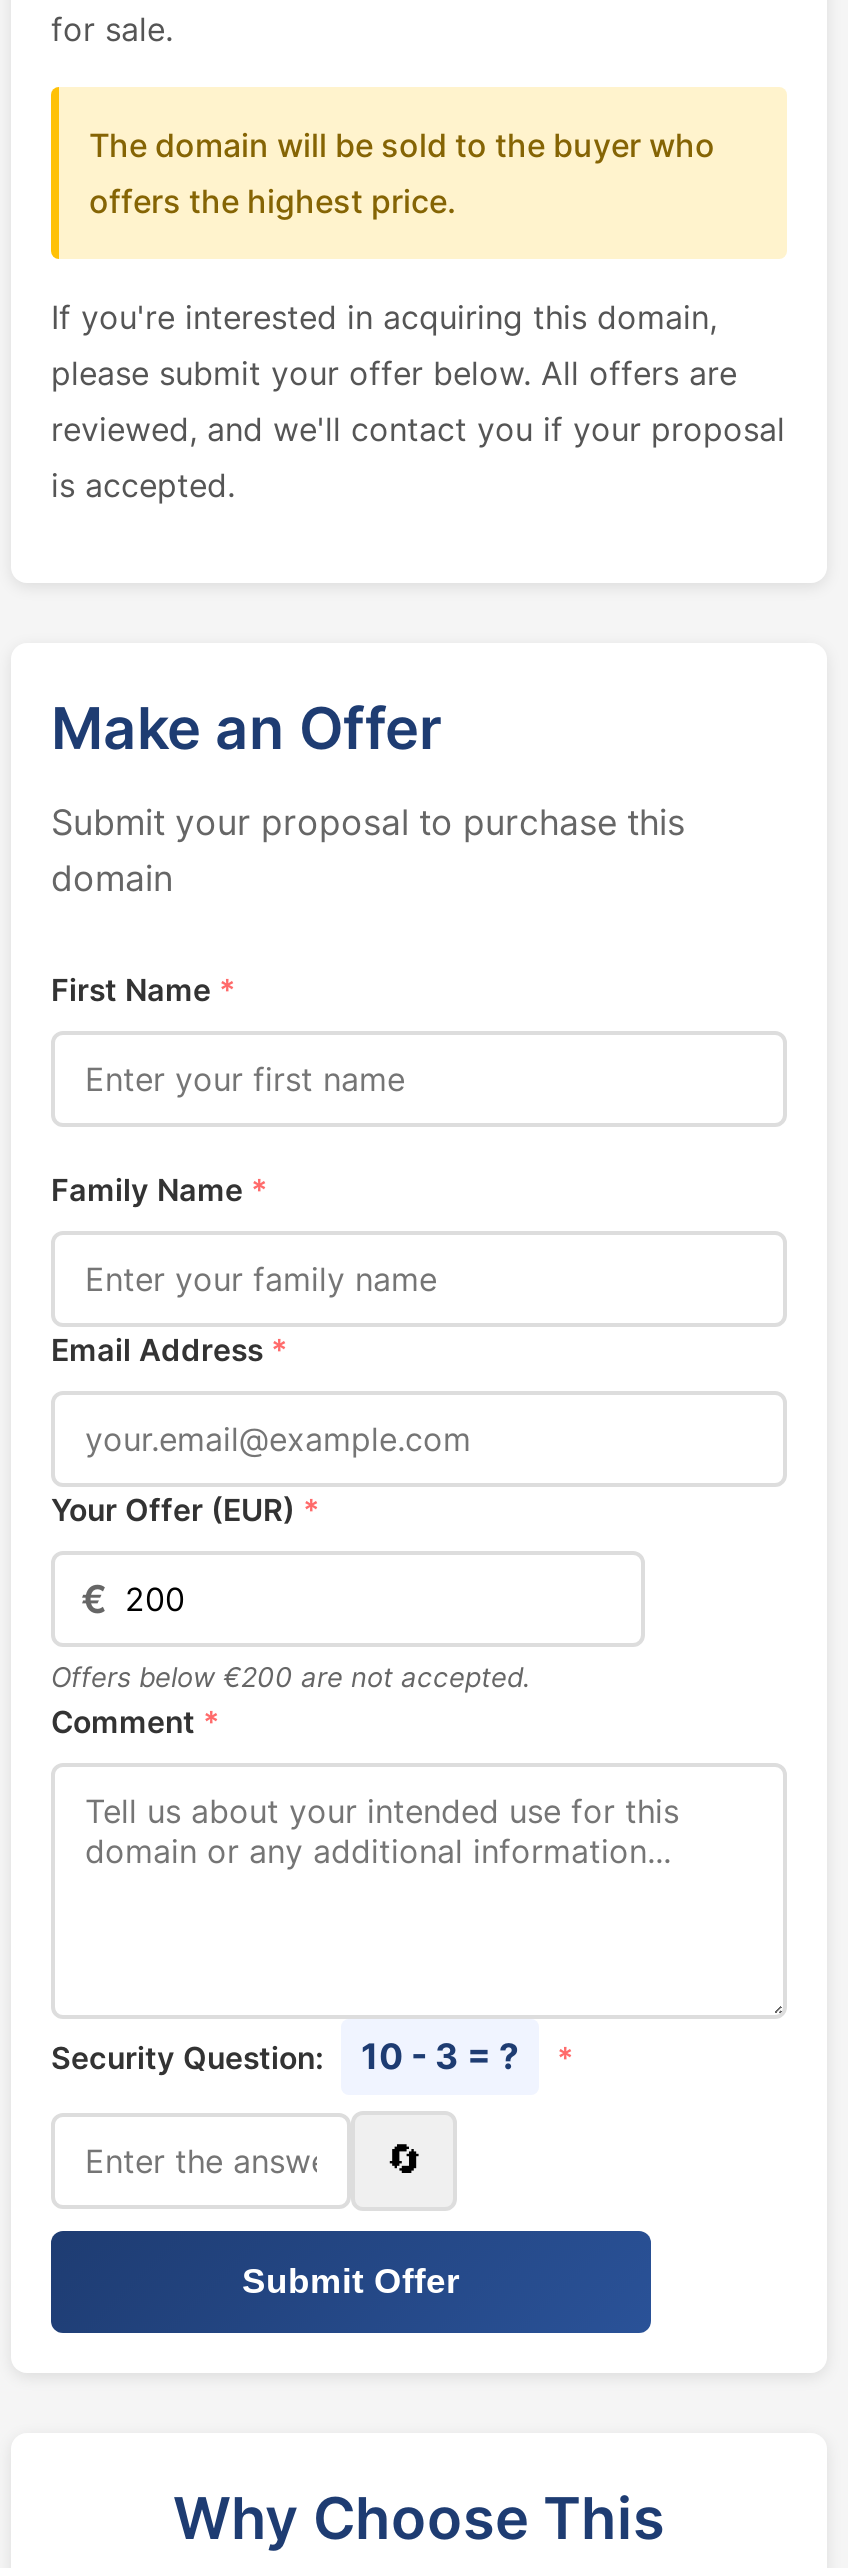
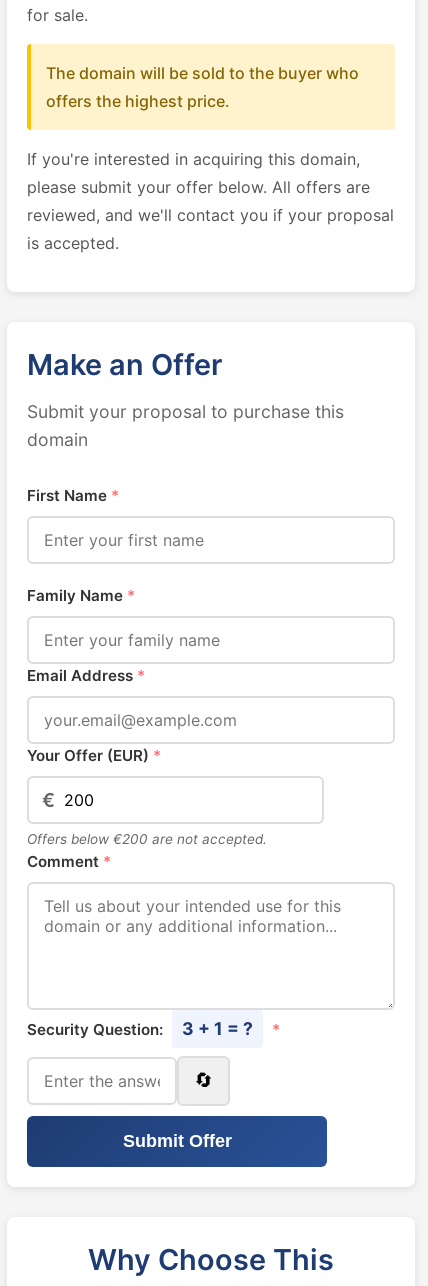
[361,2035,519,2077] 10 - 3 = ? -> [182,1018,253,1039] 3 + 1 = ?

